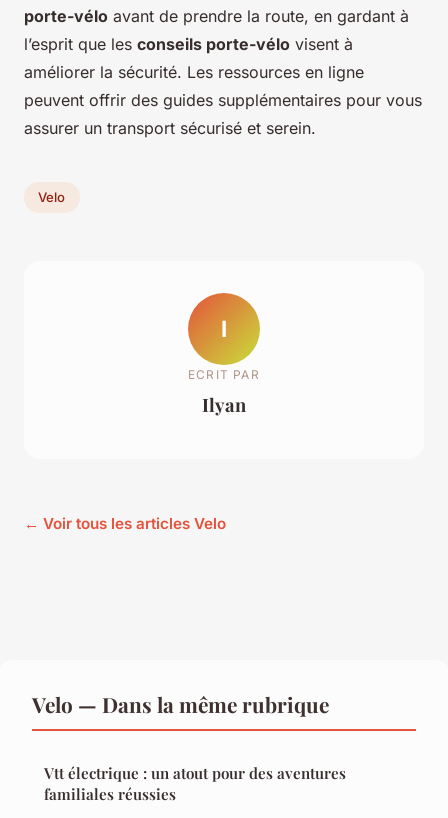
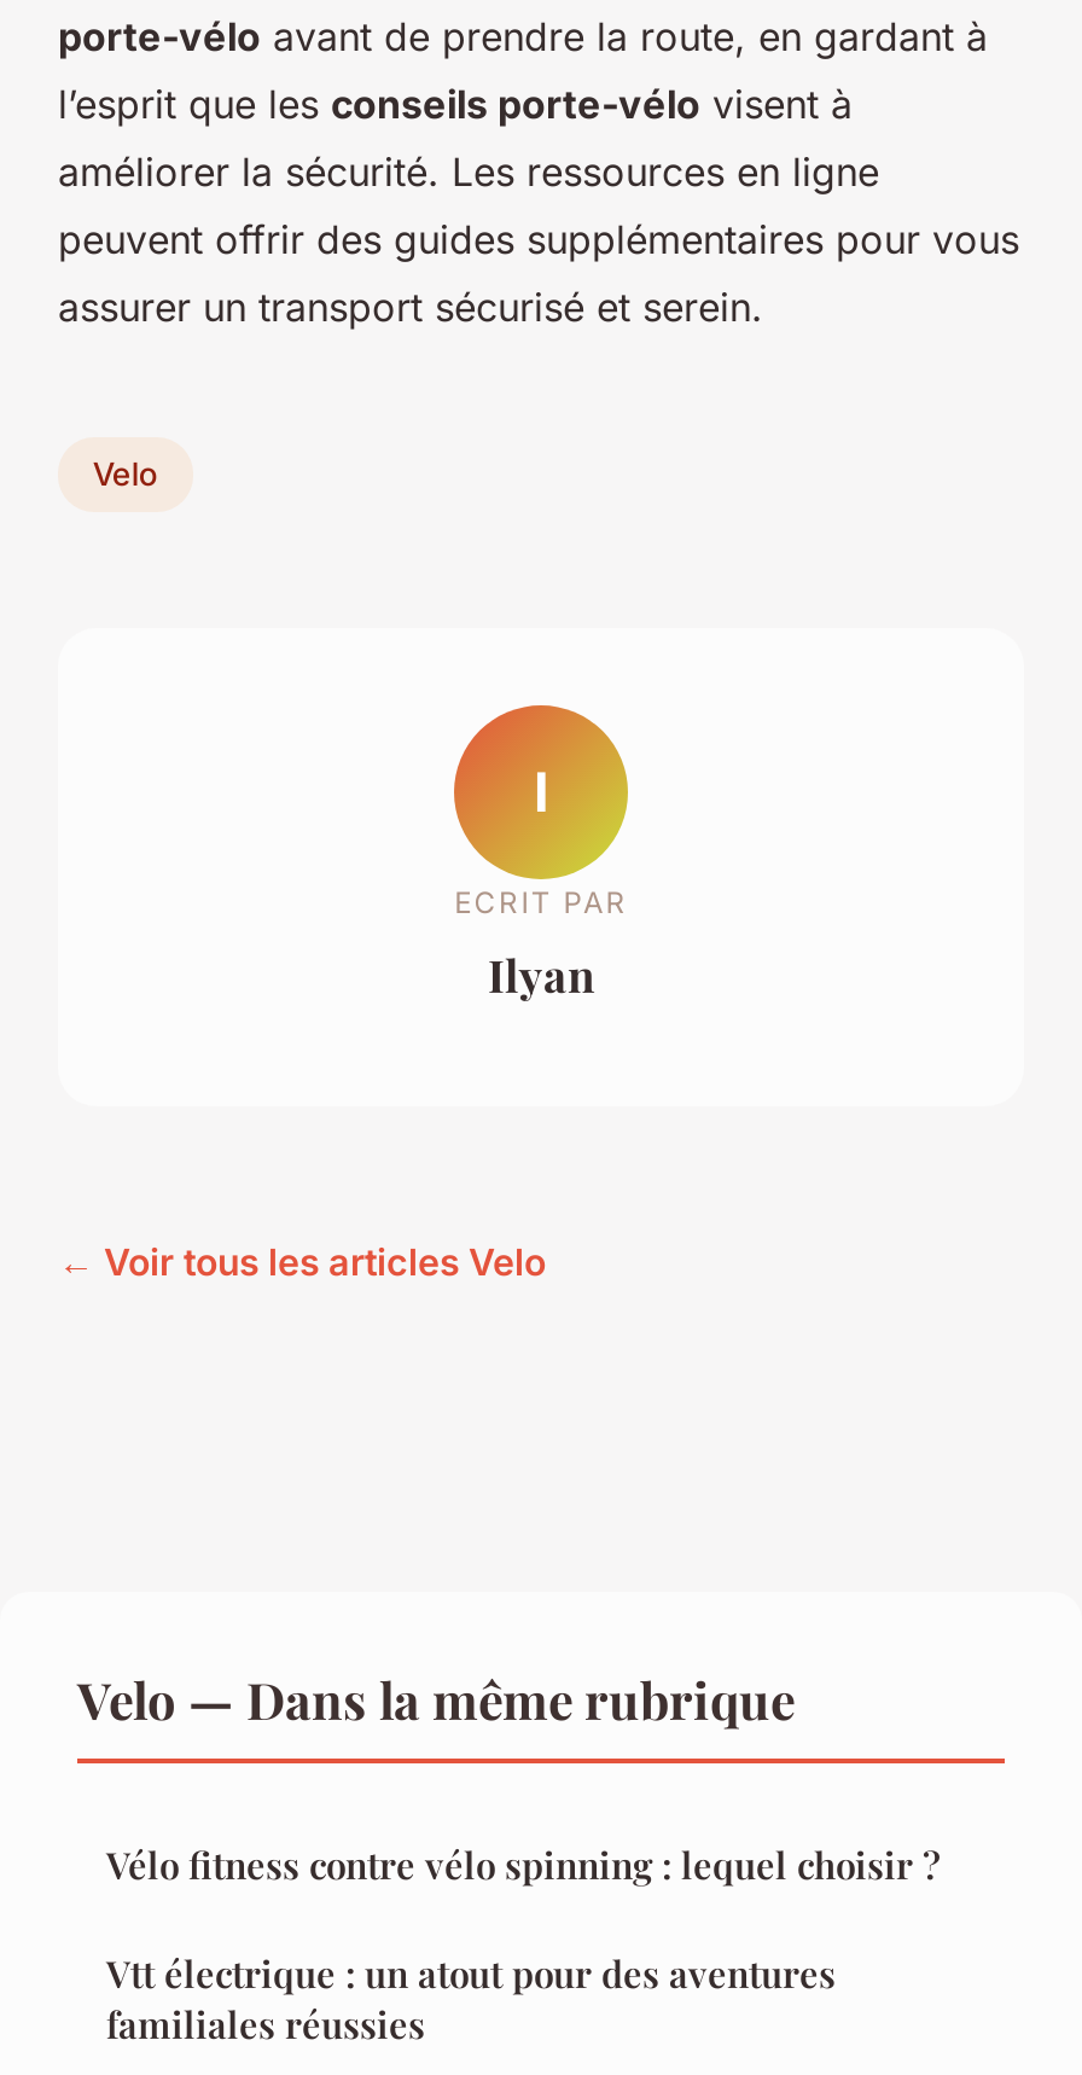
none -> [106,1839,940,1888] Vélo fitness contre vélo spinning : lequel choisir ?

